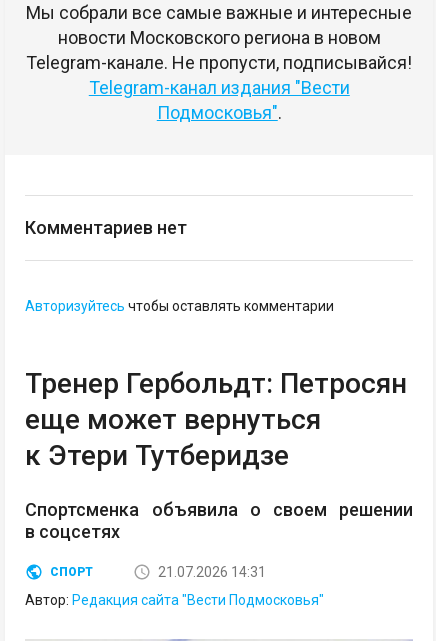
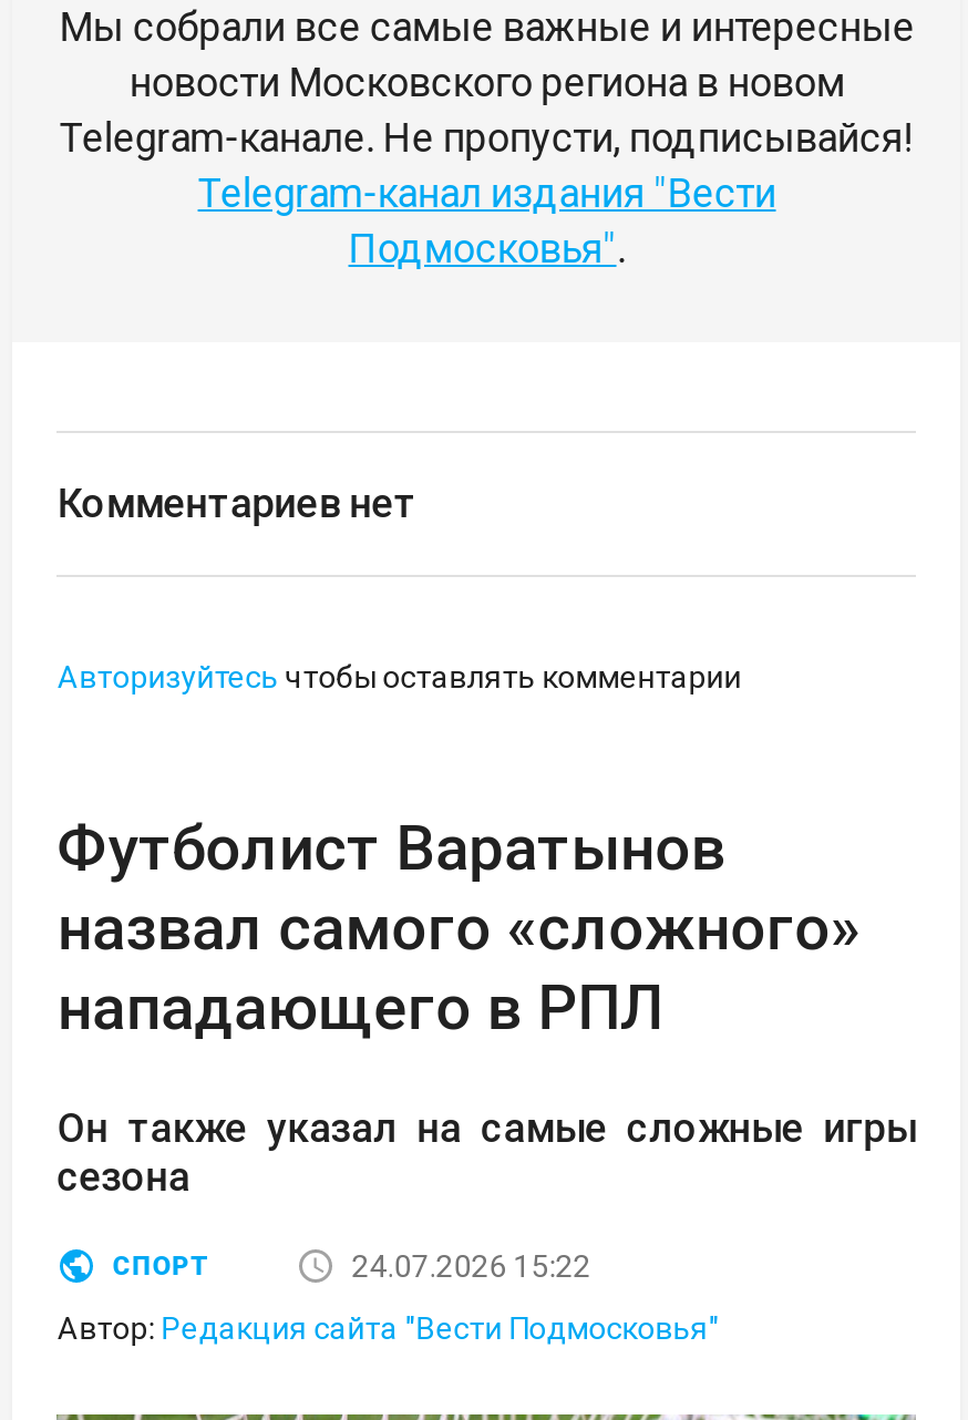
[25,367,407,472] Тренер Гербольдт: Петросян | еще может вернуться | к Этери Тутберидзе -> [57,812,861,1045] Футболист Варатынов | назвал самого «сложного» | нападающего в РПЛ
[25,499,413,542] Спортсменка объявила о своем решении | в соцсетях -> [57,1105,917,1200] Он также указал на самые сложные игры | сезона
[158,564,266,580] 21.07.2026 14:31 -> [352,1249,591,1284] 24.07.2026 15:22

